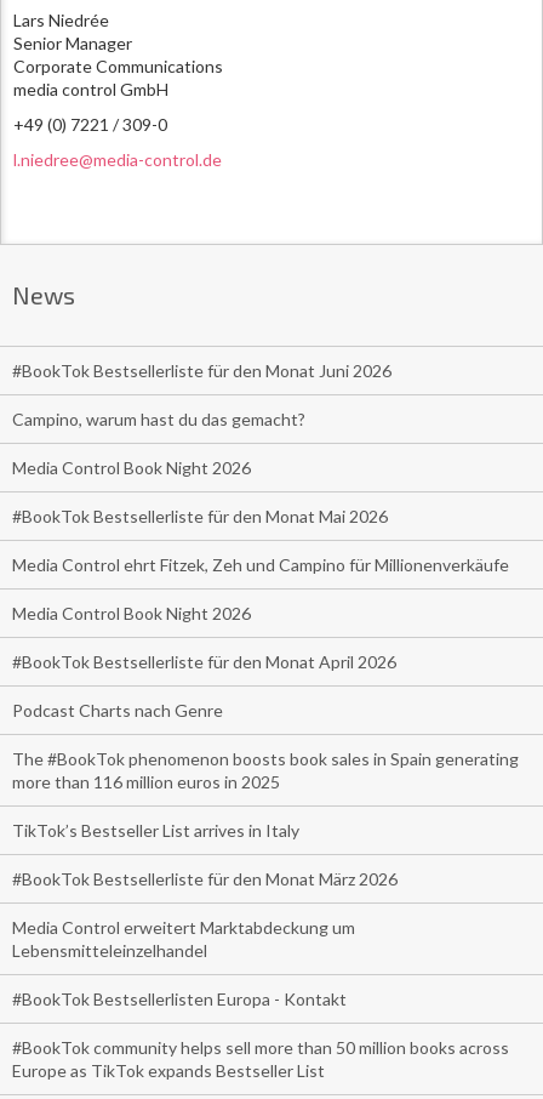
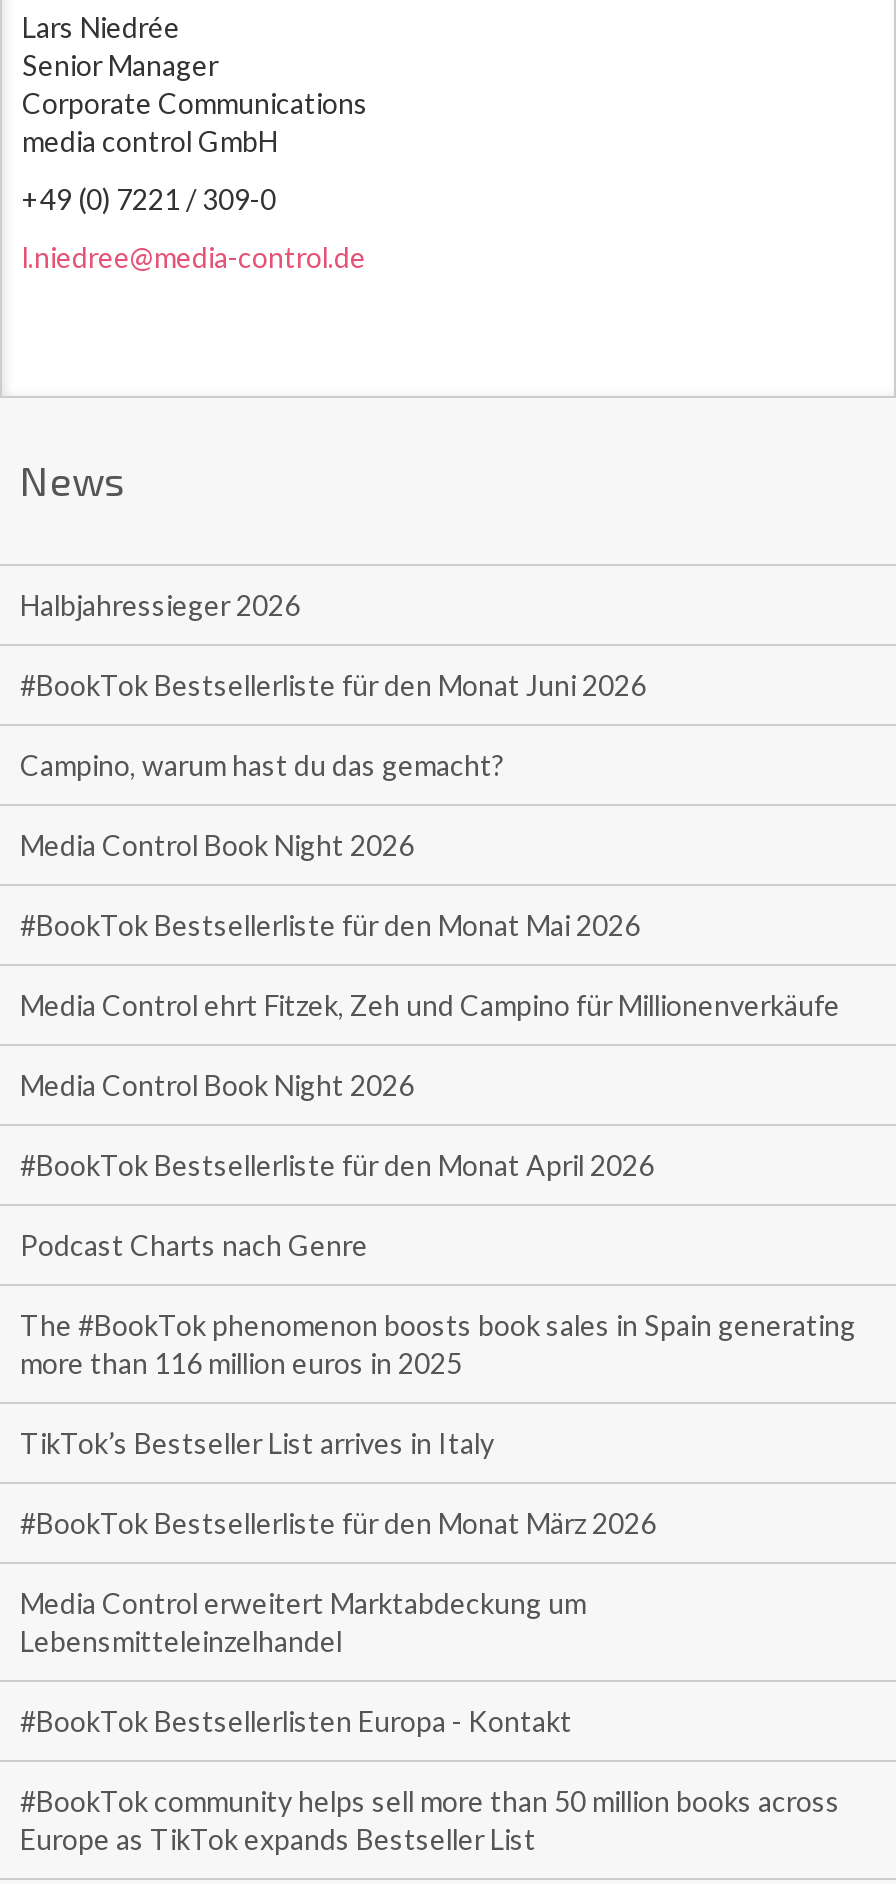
none -> [20,587,300,621] Halbjahressieger 2026

